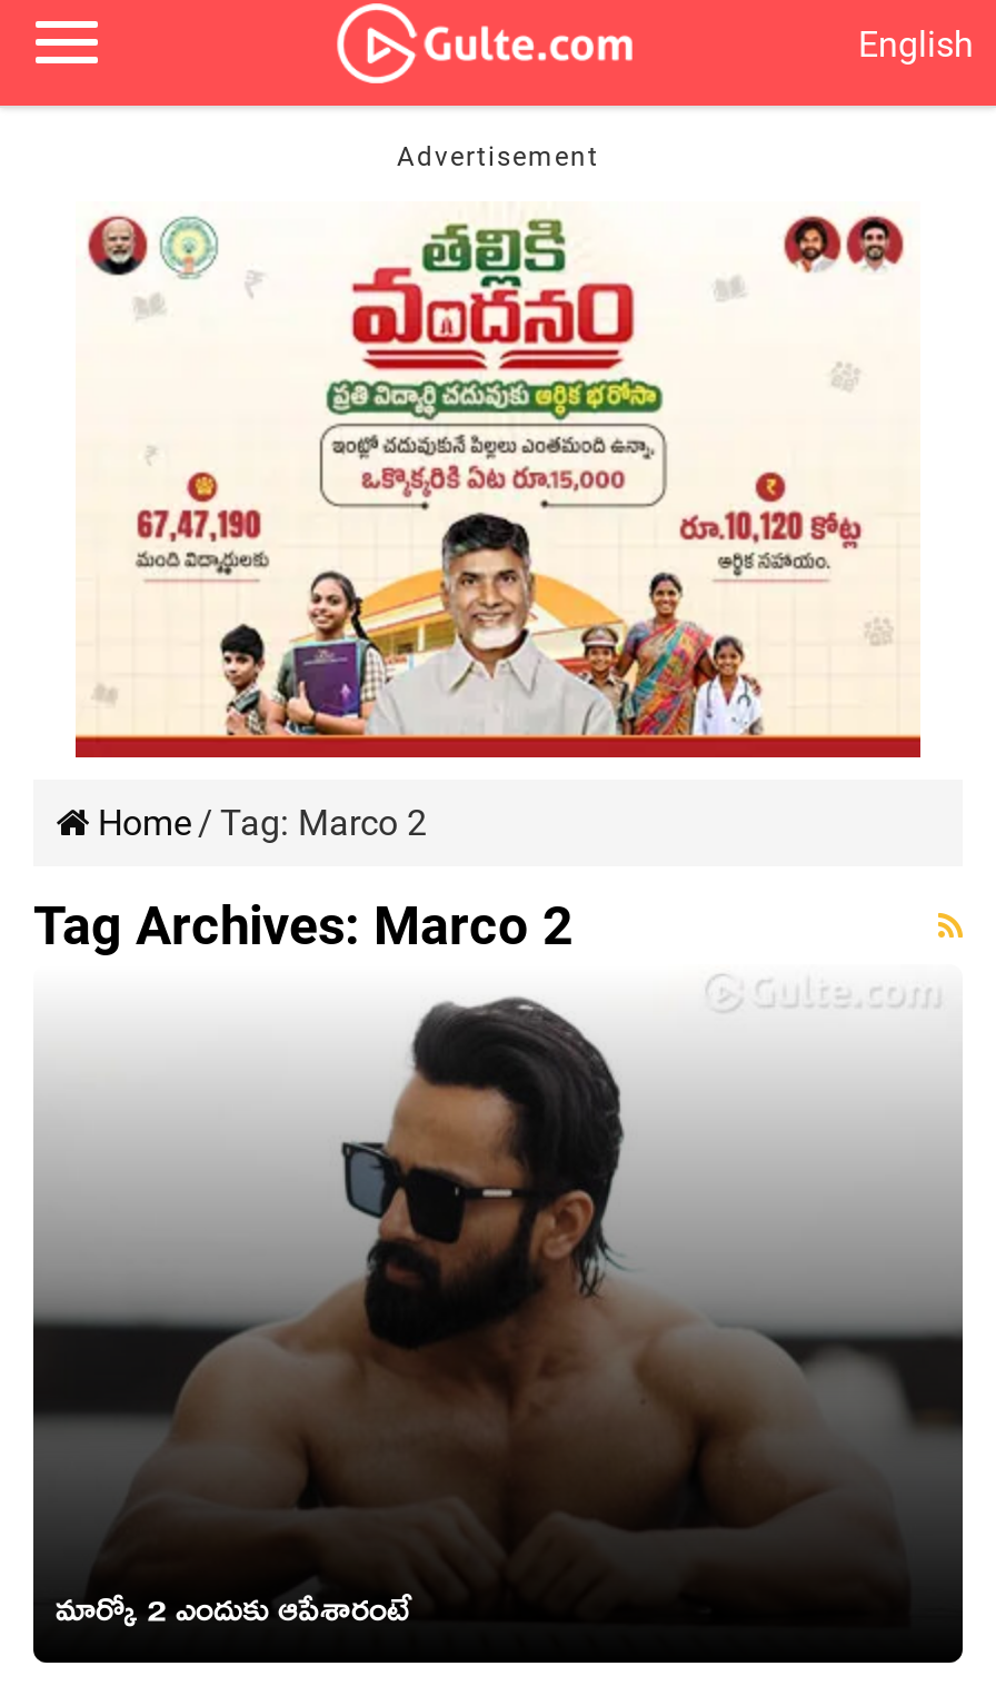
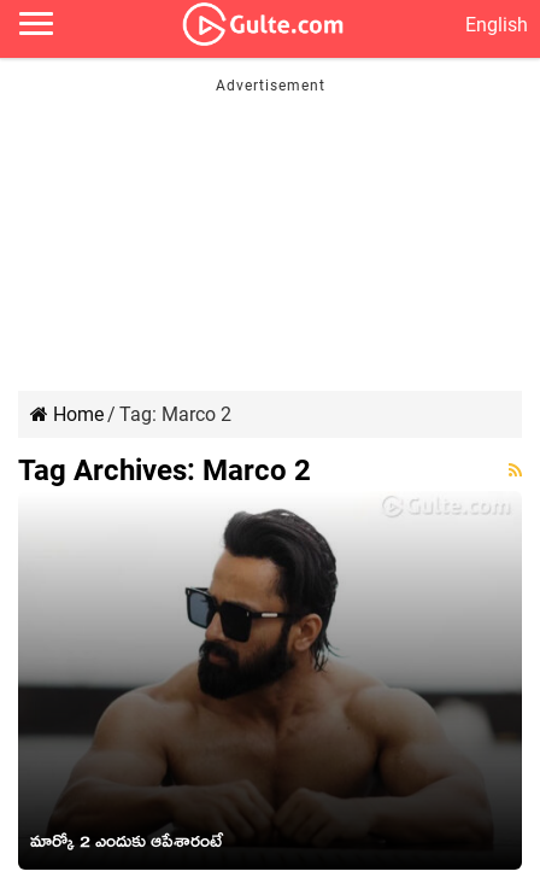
[73,212,923,760] [image] -> none

